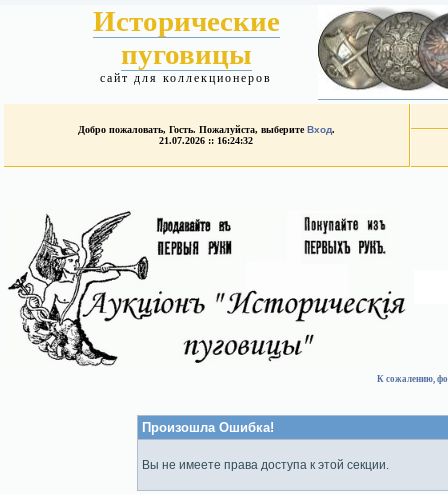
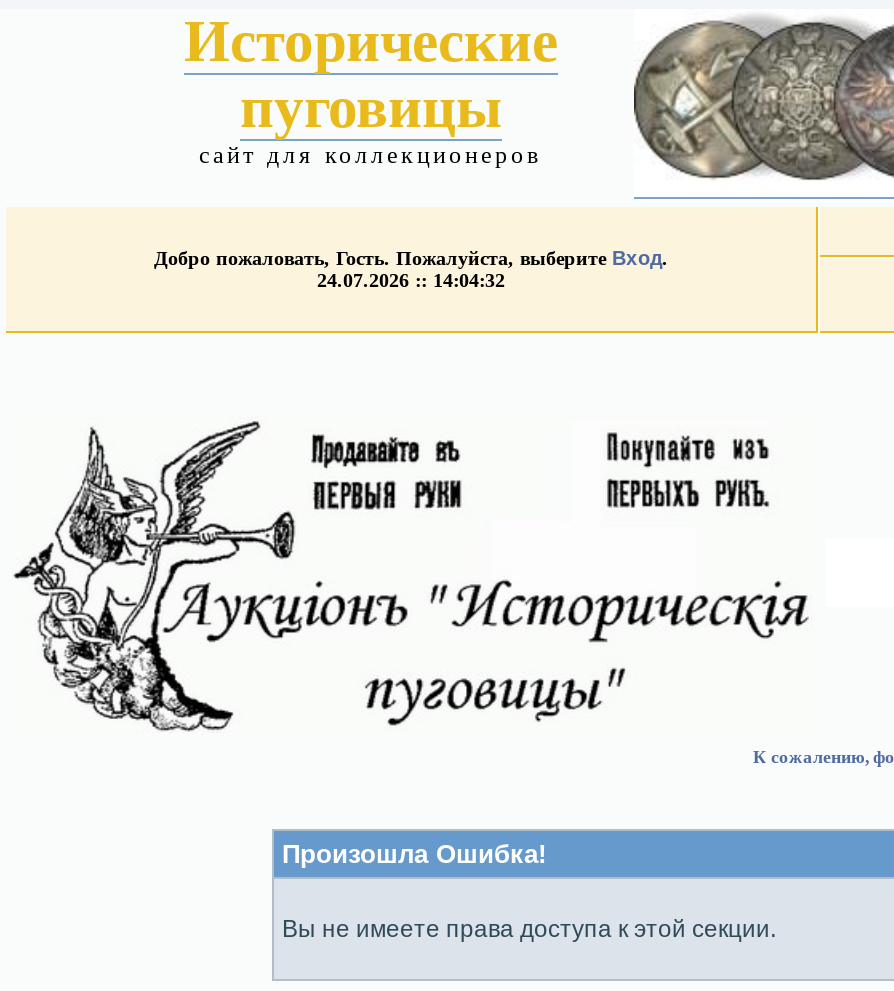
[159,135,253,146] 21.07.2026 :: 16:24:32 -> [317,269,505,291] 24.07.2026 :: 14:04:32

